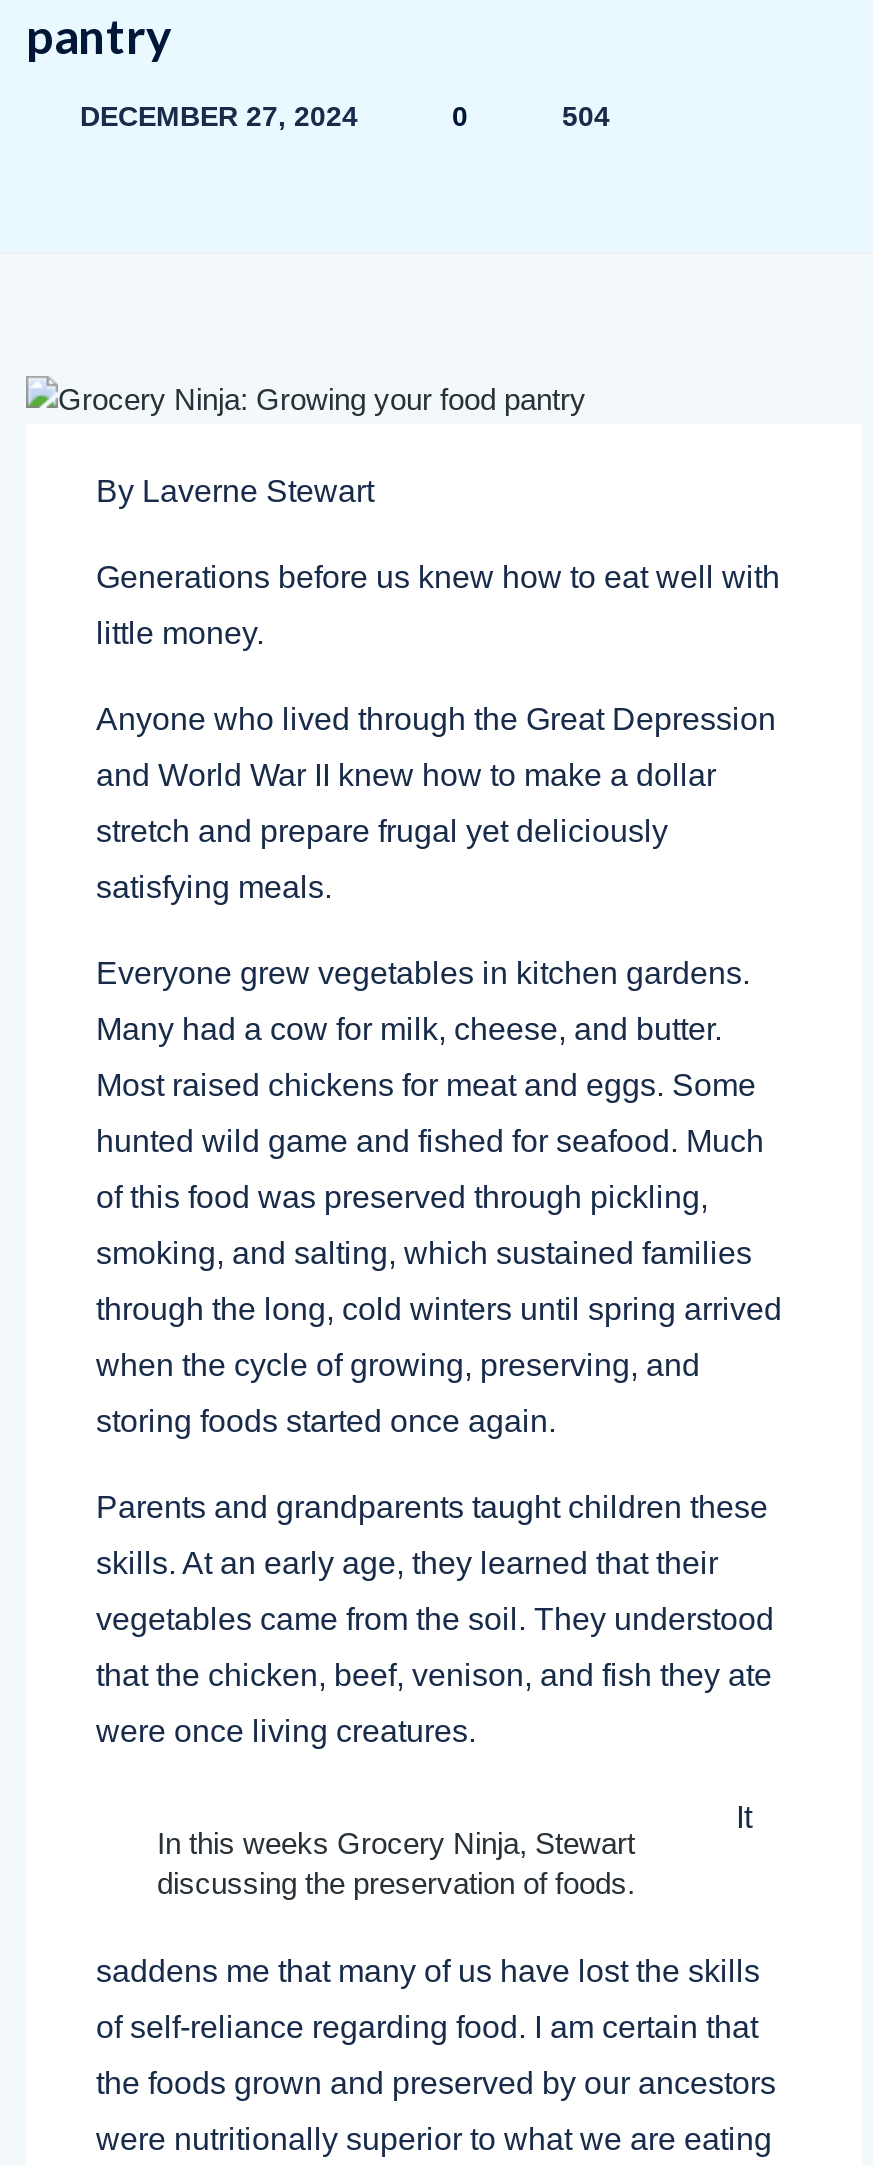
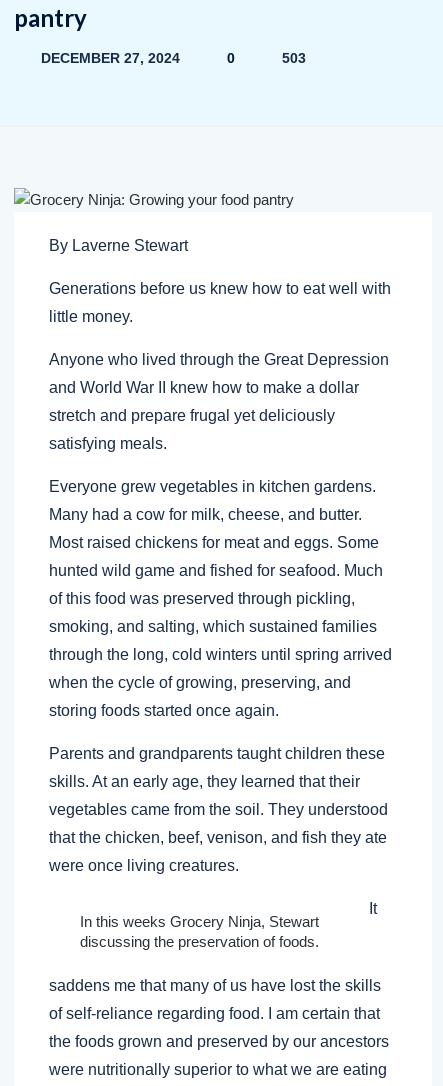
[562,100,610,132] 504 -> [282,50,306,66] 503

